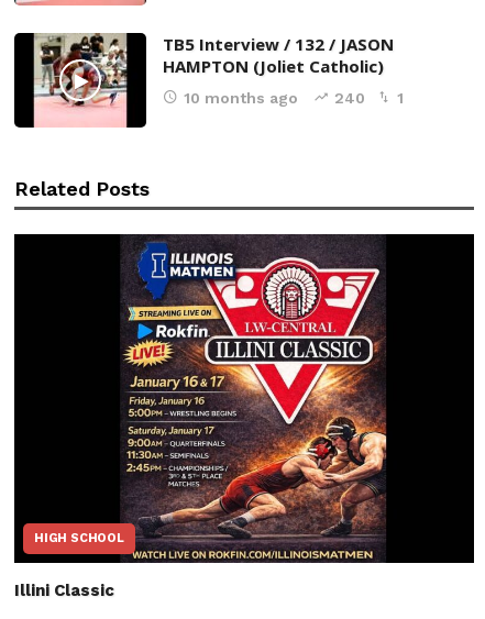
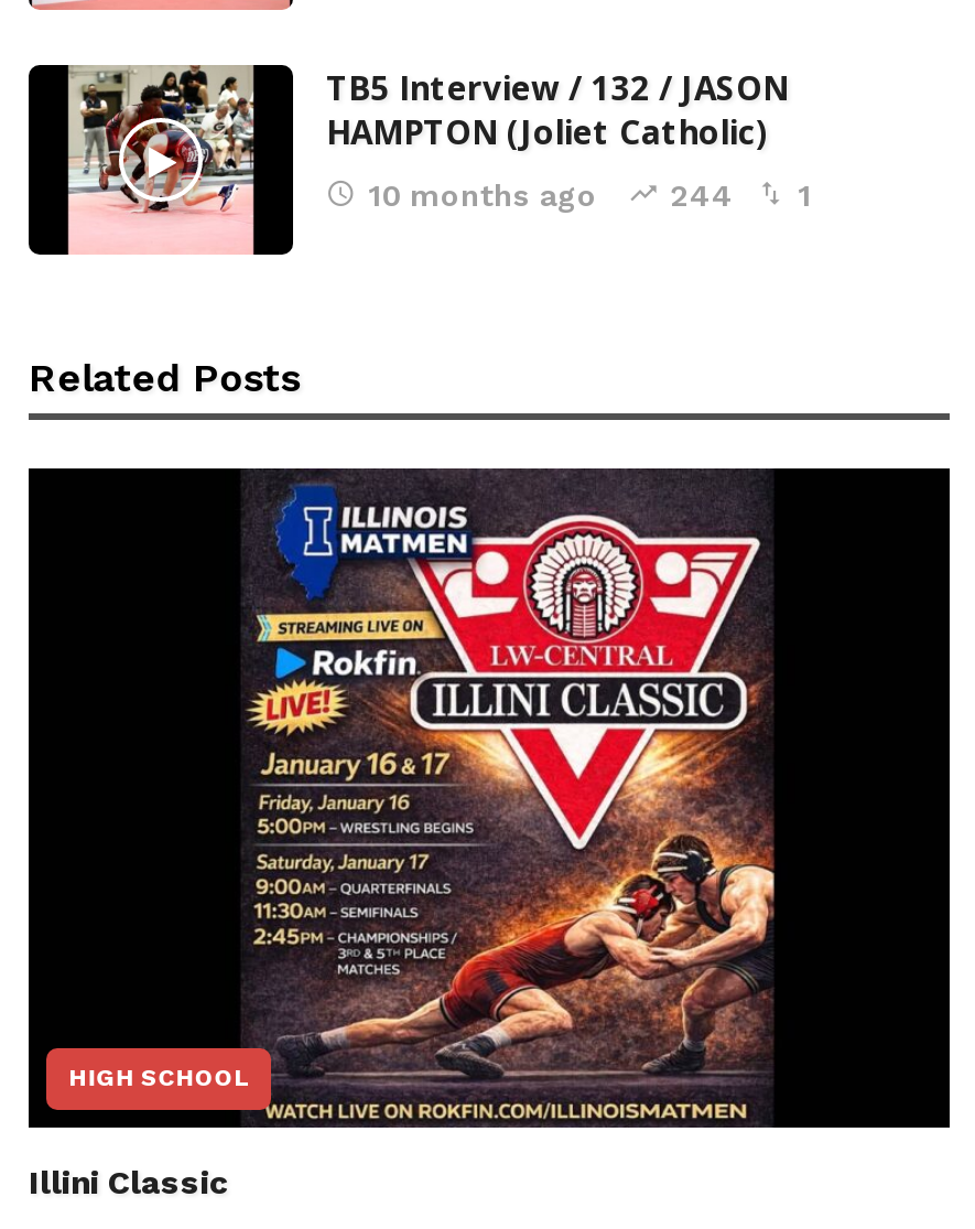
[334,89,404,107] 240 1 -> [670,179,811,214] 244 1

